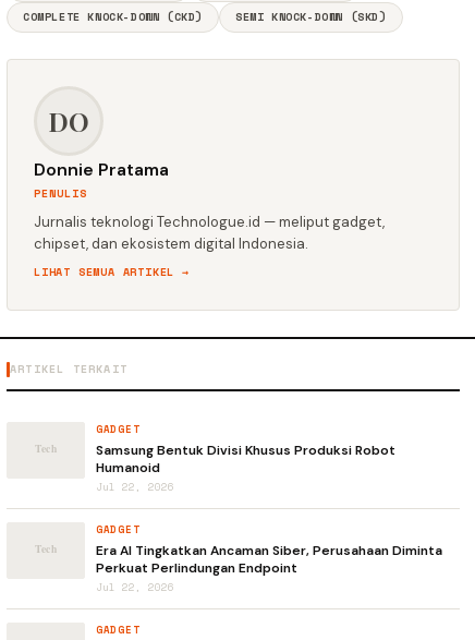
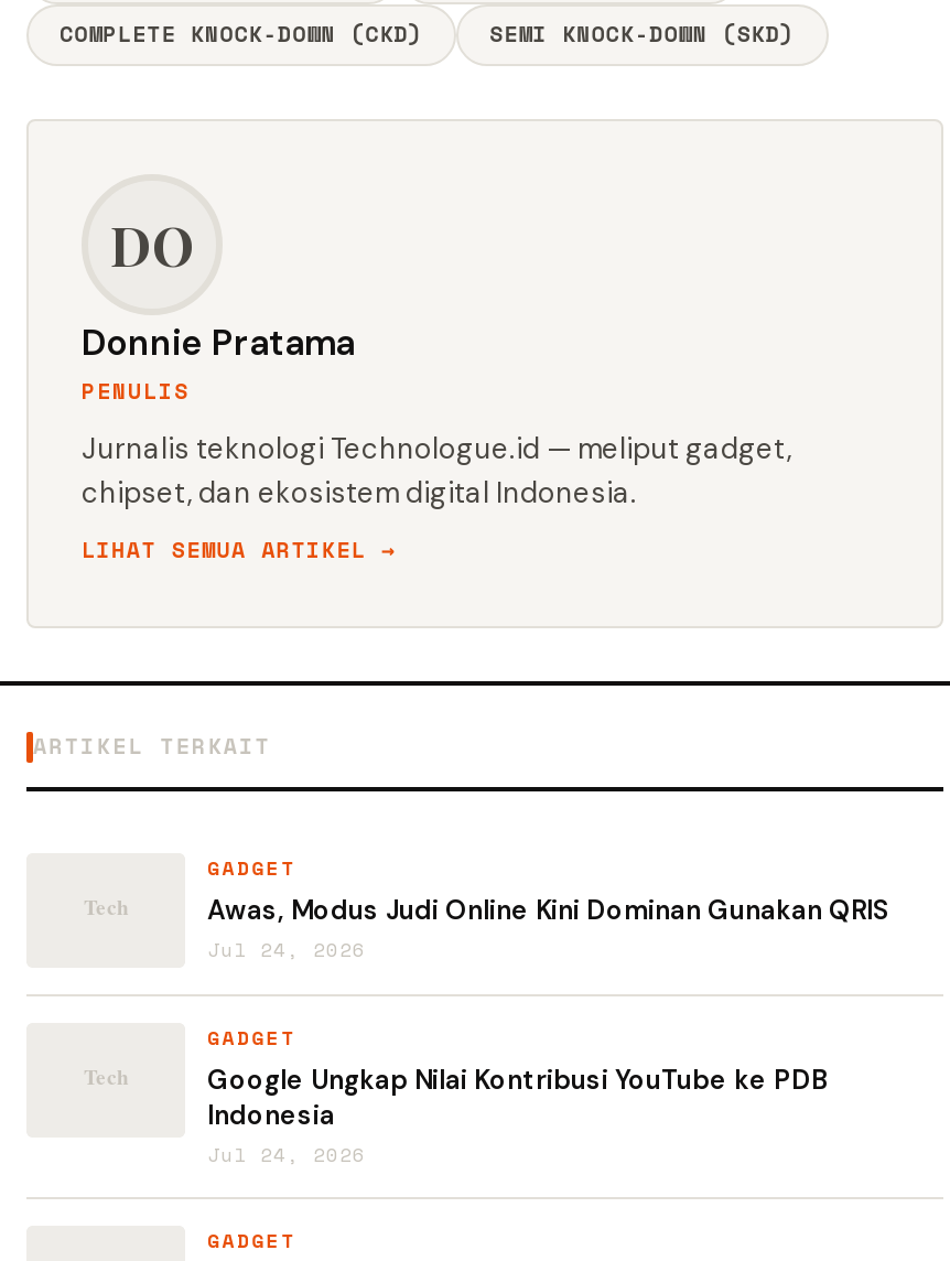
[96,441,395,493] Samsung Bentuk Divisi Khusus Produksi Robot | Humanoid | Jul 22, 2026 -> [207,892,888,963] Awas, Modus Judi Online Kini Dominan Gunakan QRIS | Jul 24, 2026
[96,541,442,594] Era AI Tingkatkan Ancaman Siber, Perusahaan Diminta | Perkuat Perlindungan Endpoint | Jul 22, 2026 -> [207,1062,829,1168] Google Ungkap Nilai Kontribusi YouTube ke PDB | Indonesia | Jul 24, 2026

